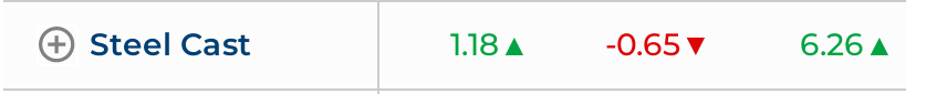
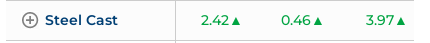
[450,24,499,64] 1.18 -> [201,11,229,29] 2.42
[605,24,680,64] -0.65 -> [281,11,311,29] 0.46
[800,24,864,64] 6.26 -> [366,11,394,29] 3.97

